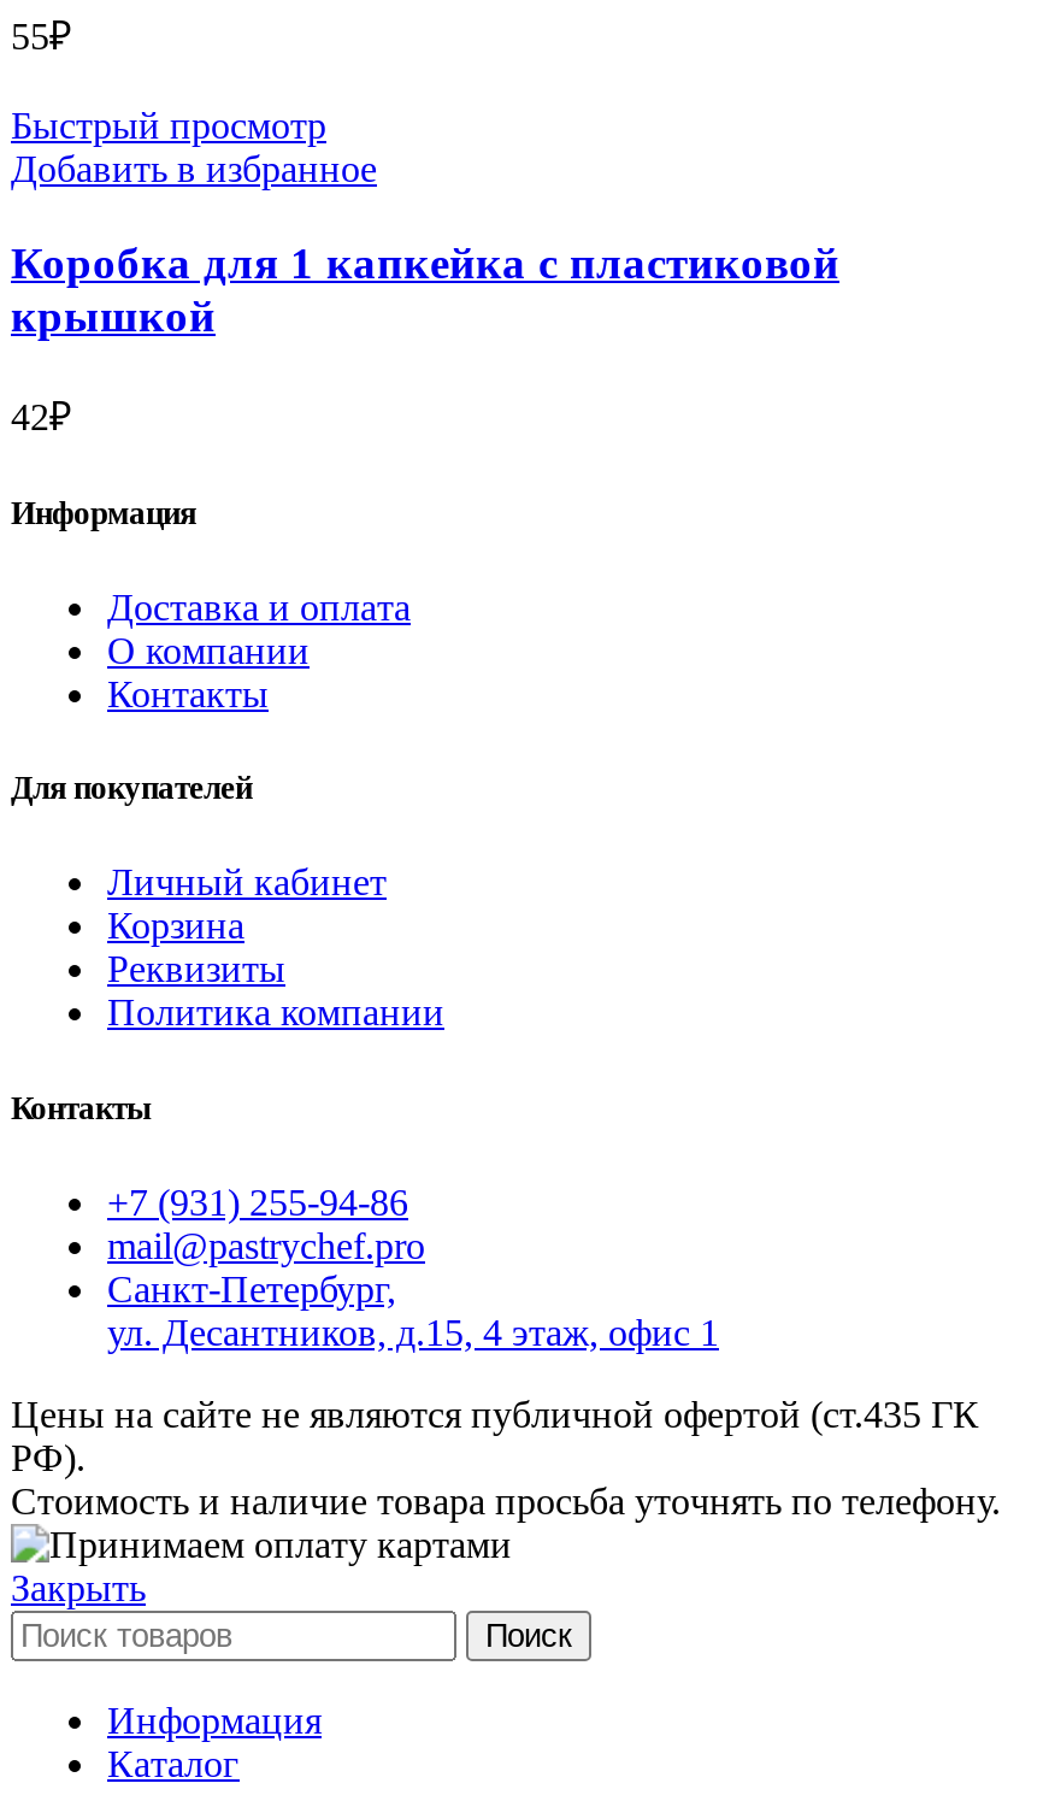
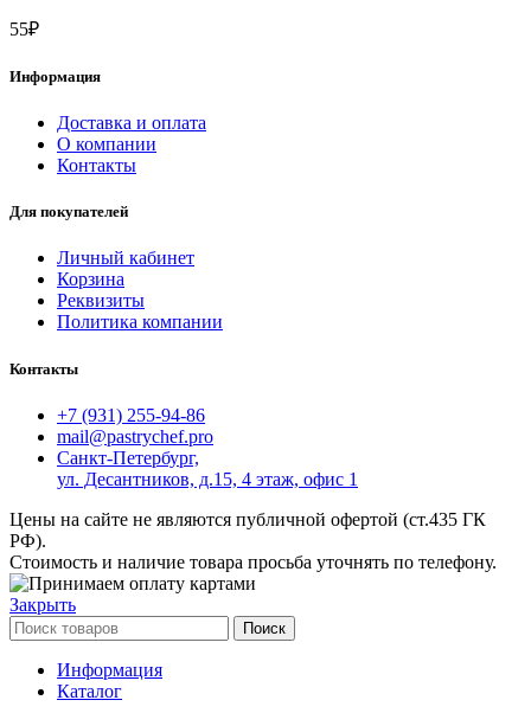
[11,105,839,437] Быстрый просмотр | Добавить в избранное | Коробка для 1 капкейка с пластиковой | крышкой | 42₽ -> none

